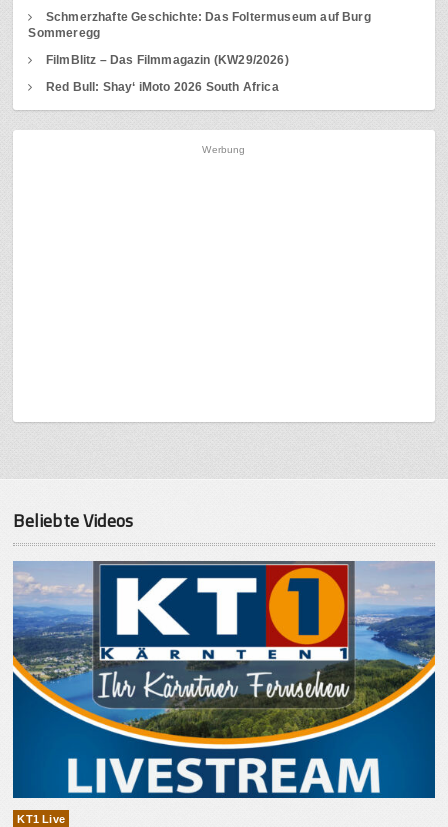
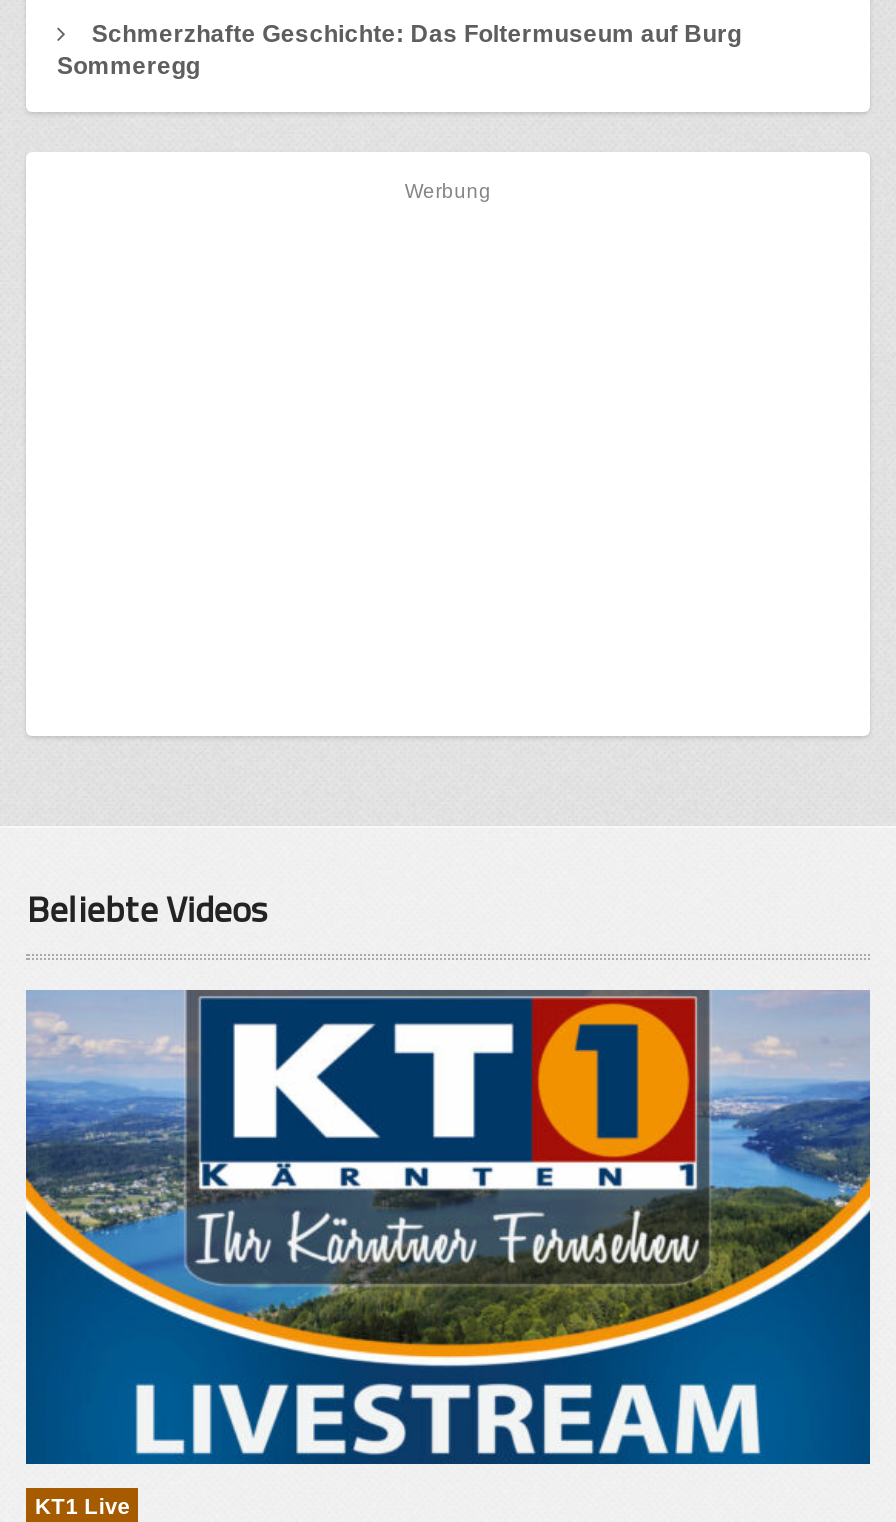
[46,53,289,94] FilmBlitz – Das Filmmagazin (KW29/2026) | Red Bull: Shay‘ iMoto 2026 South Africa -> none

